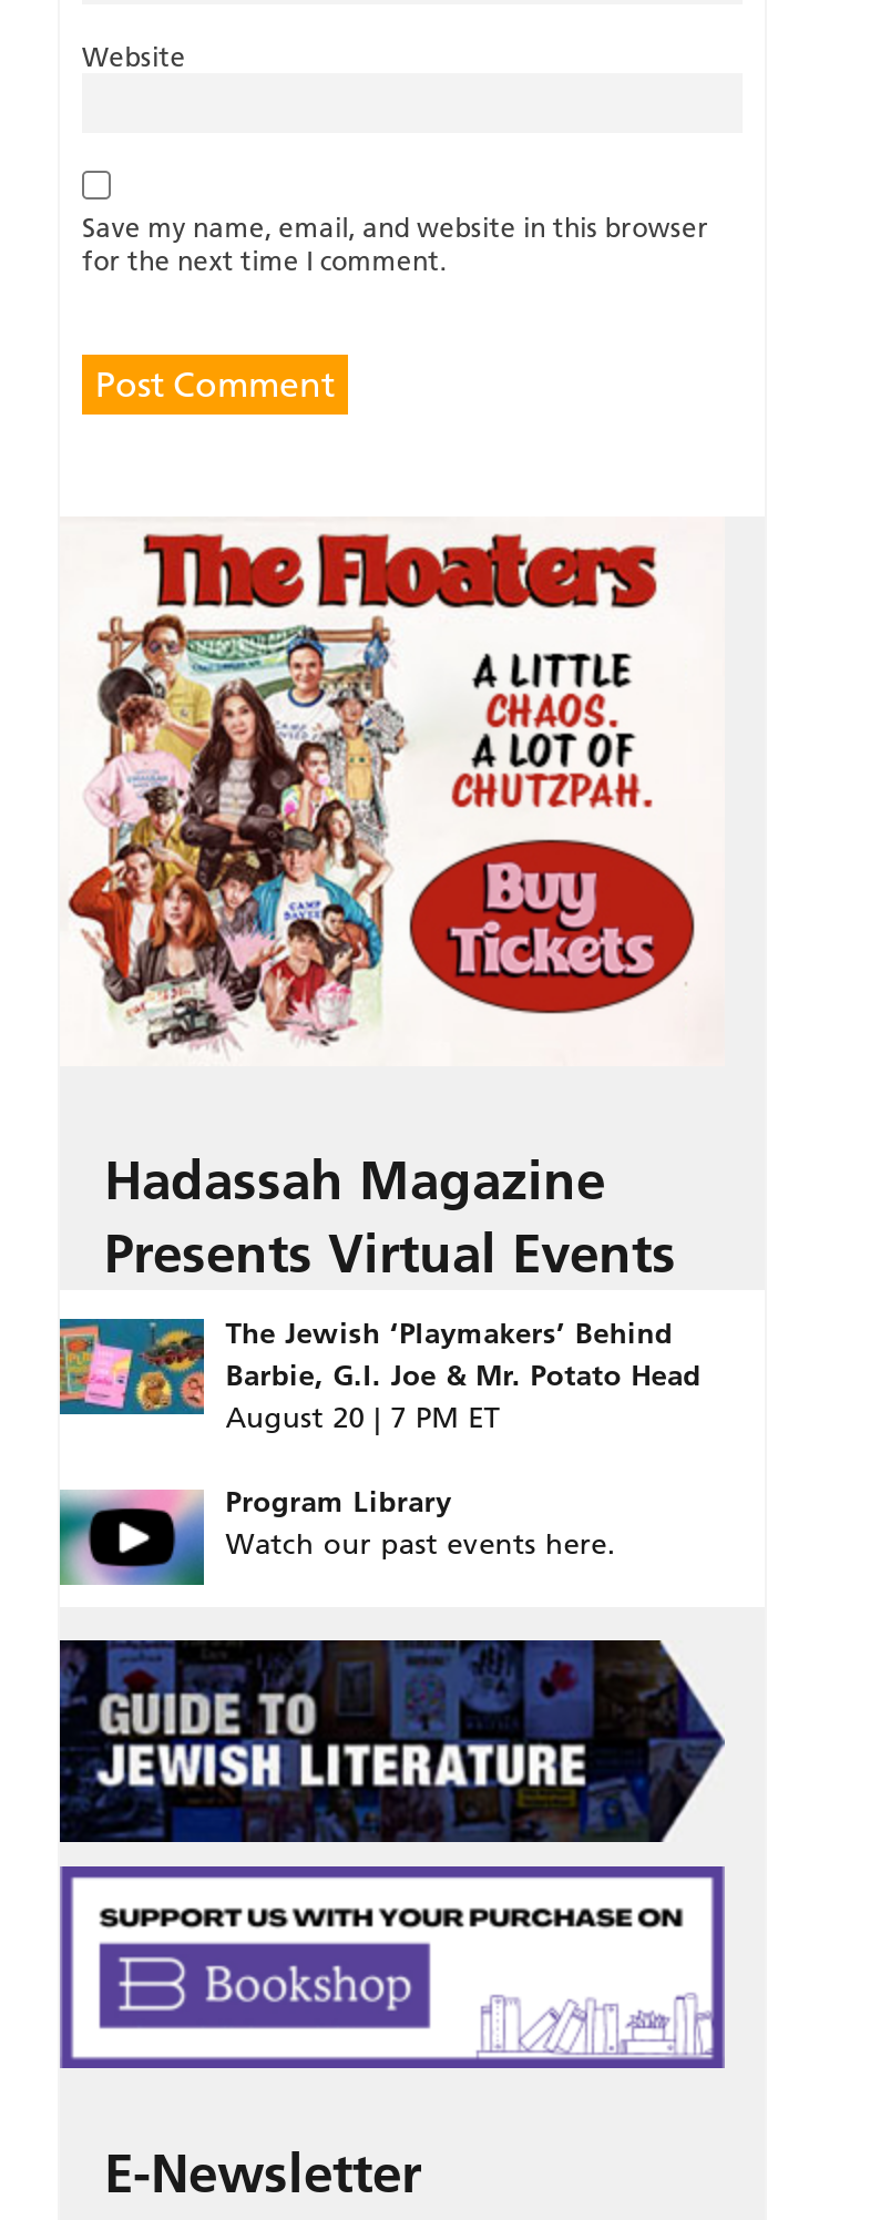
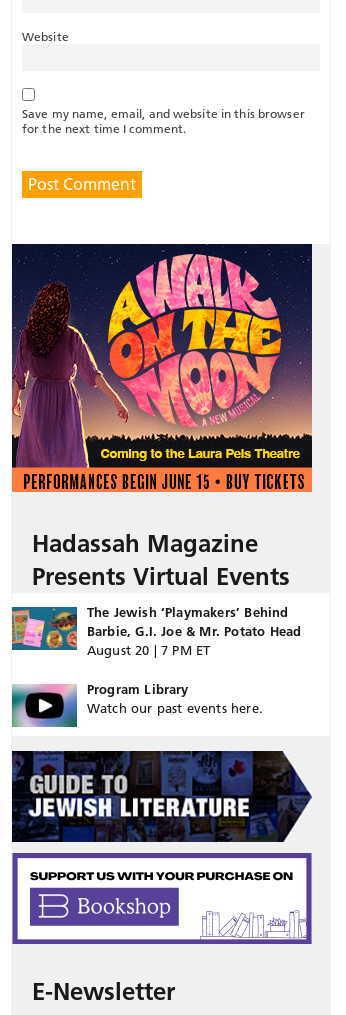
[60,514,725,1064] [image] -> [11,243,313,493] [image]

